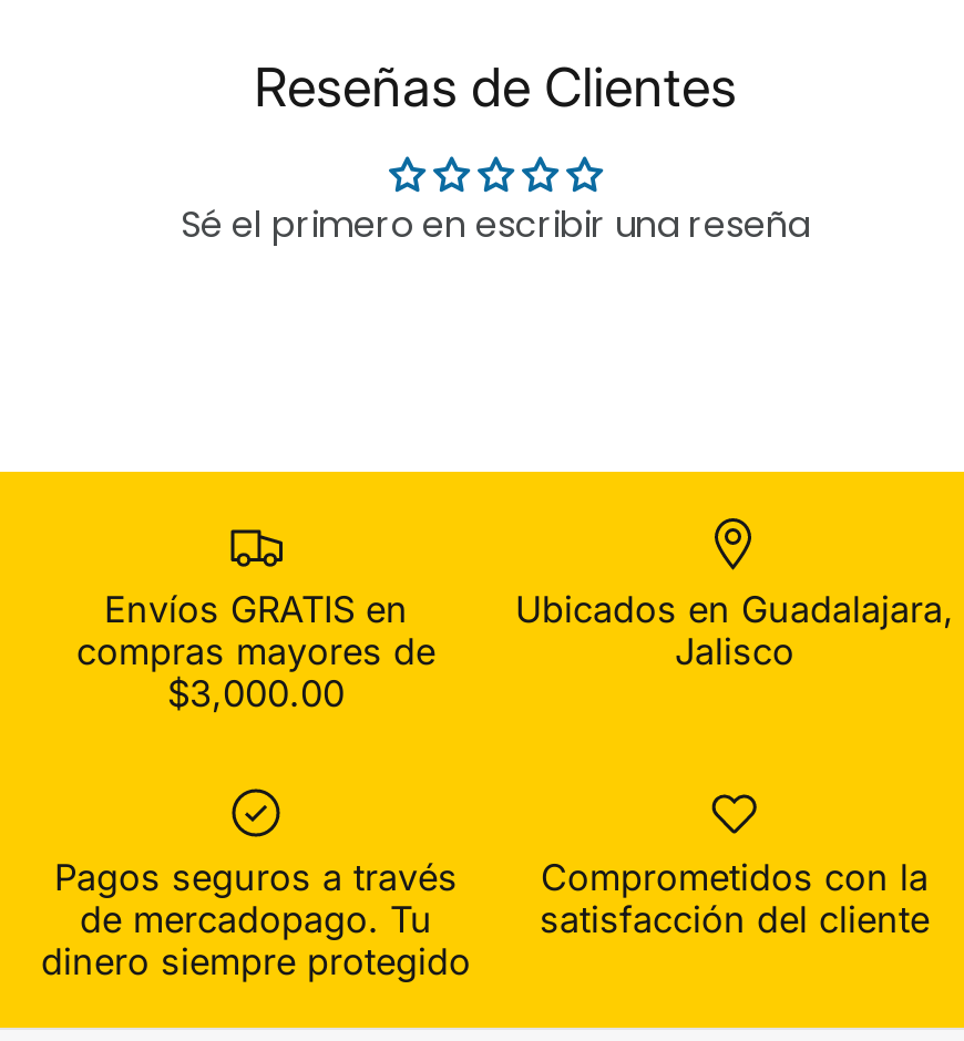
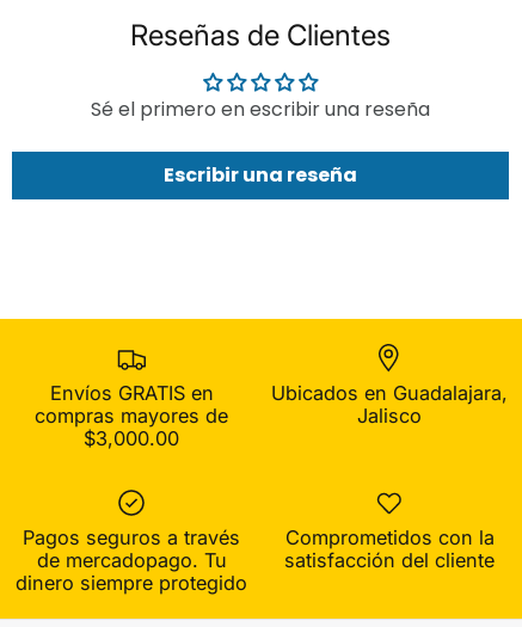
none -> [164,161,357,188] Escribir una reseña

